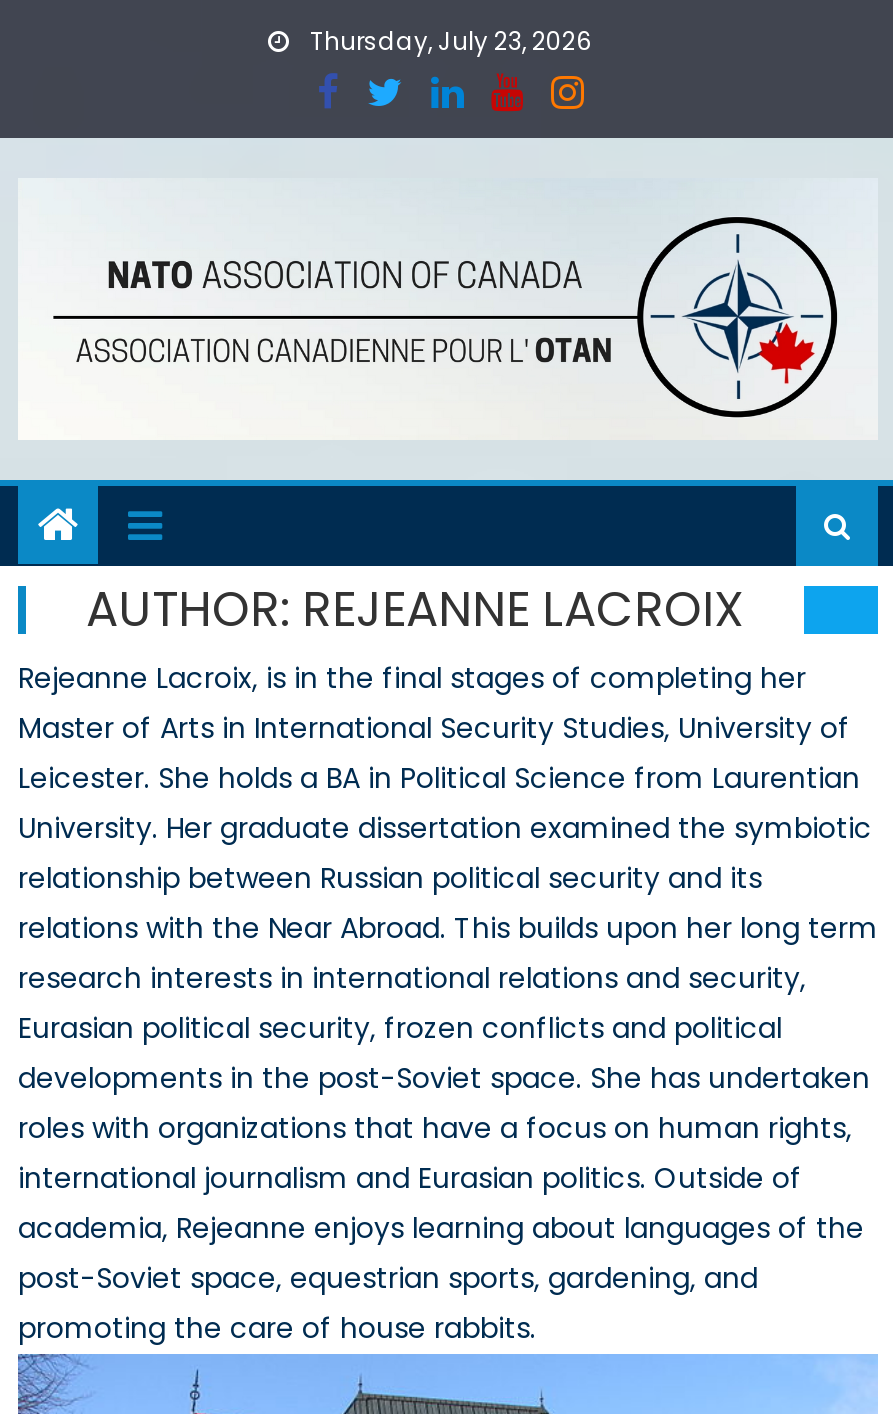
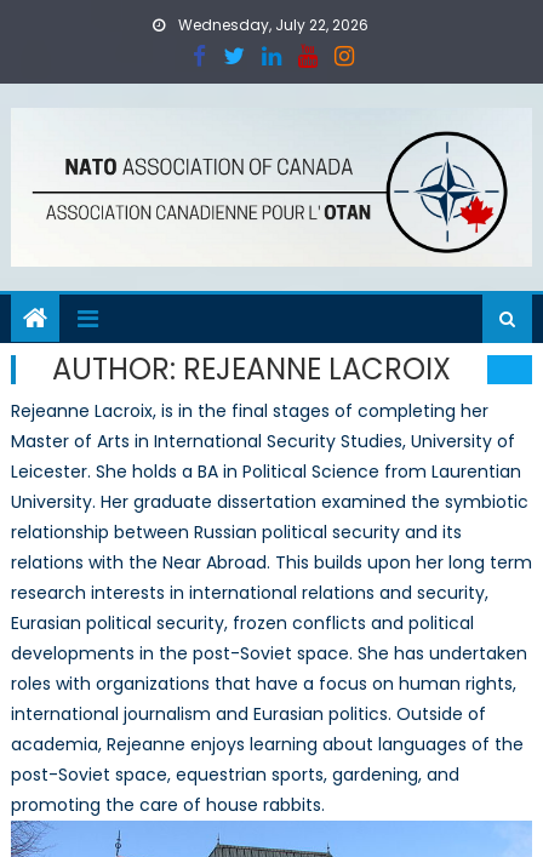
[304,24,592,58] Thursday, July 23, 2026 -> [175,15,368,35] Wednesday, July 22, 2026

